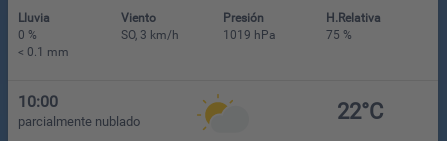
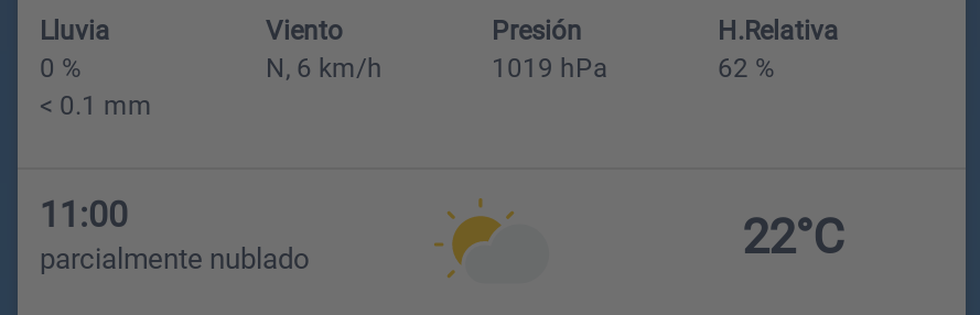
[120,28,178,42] SO, 3 km/h -> [266,53,383,84] N, 6 km/h
[325,28,351,42] 75 % -> [718,53,775,84] 62 %
[18,92,58,111] 10:00 -> [40,194,128,236] 11:00

